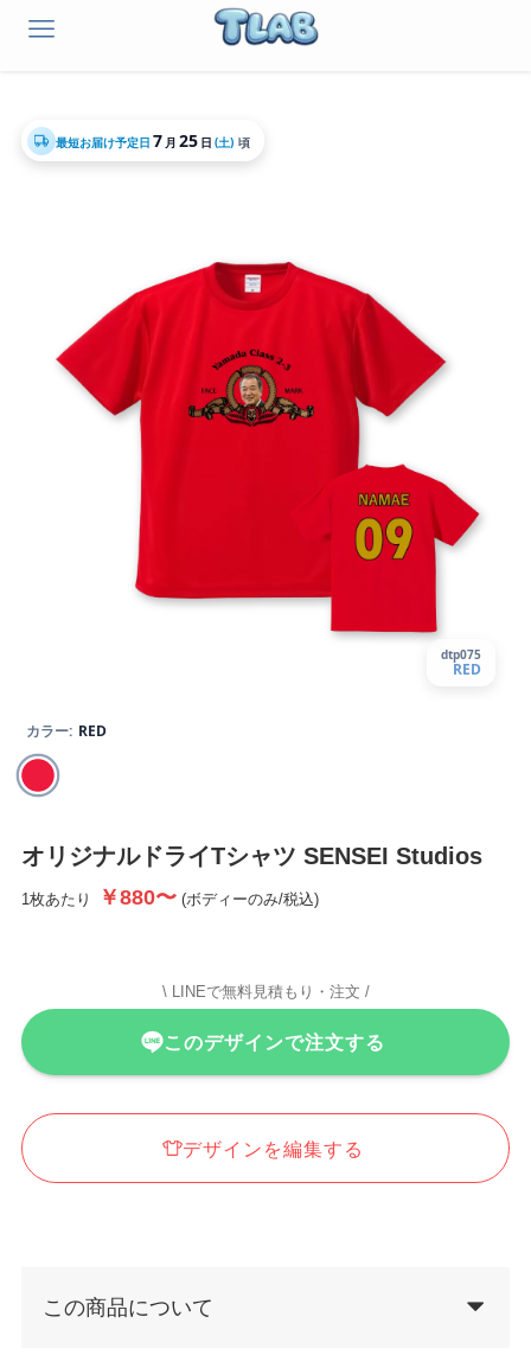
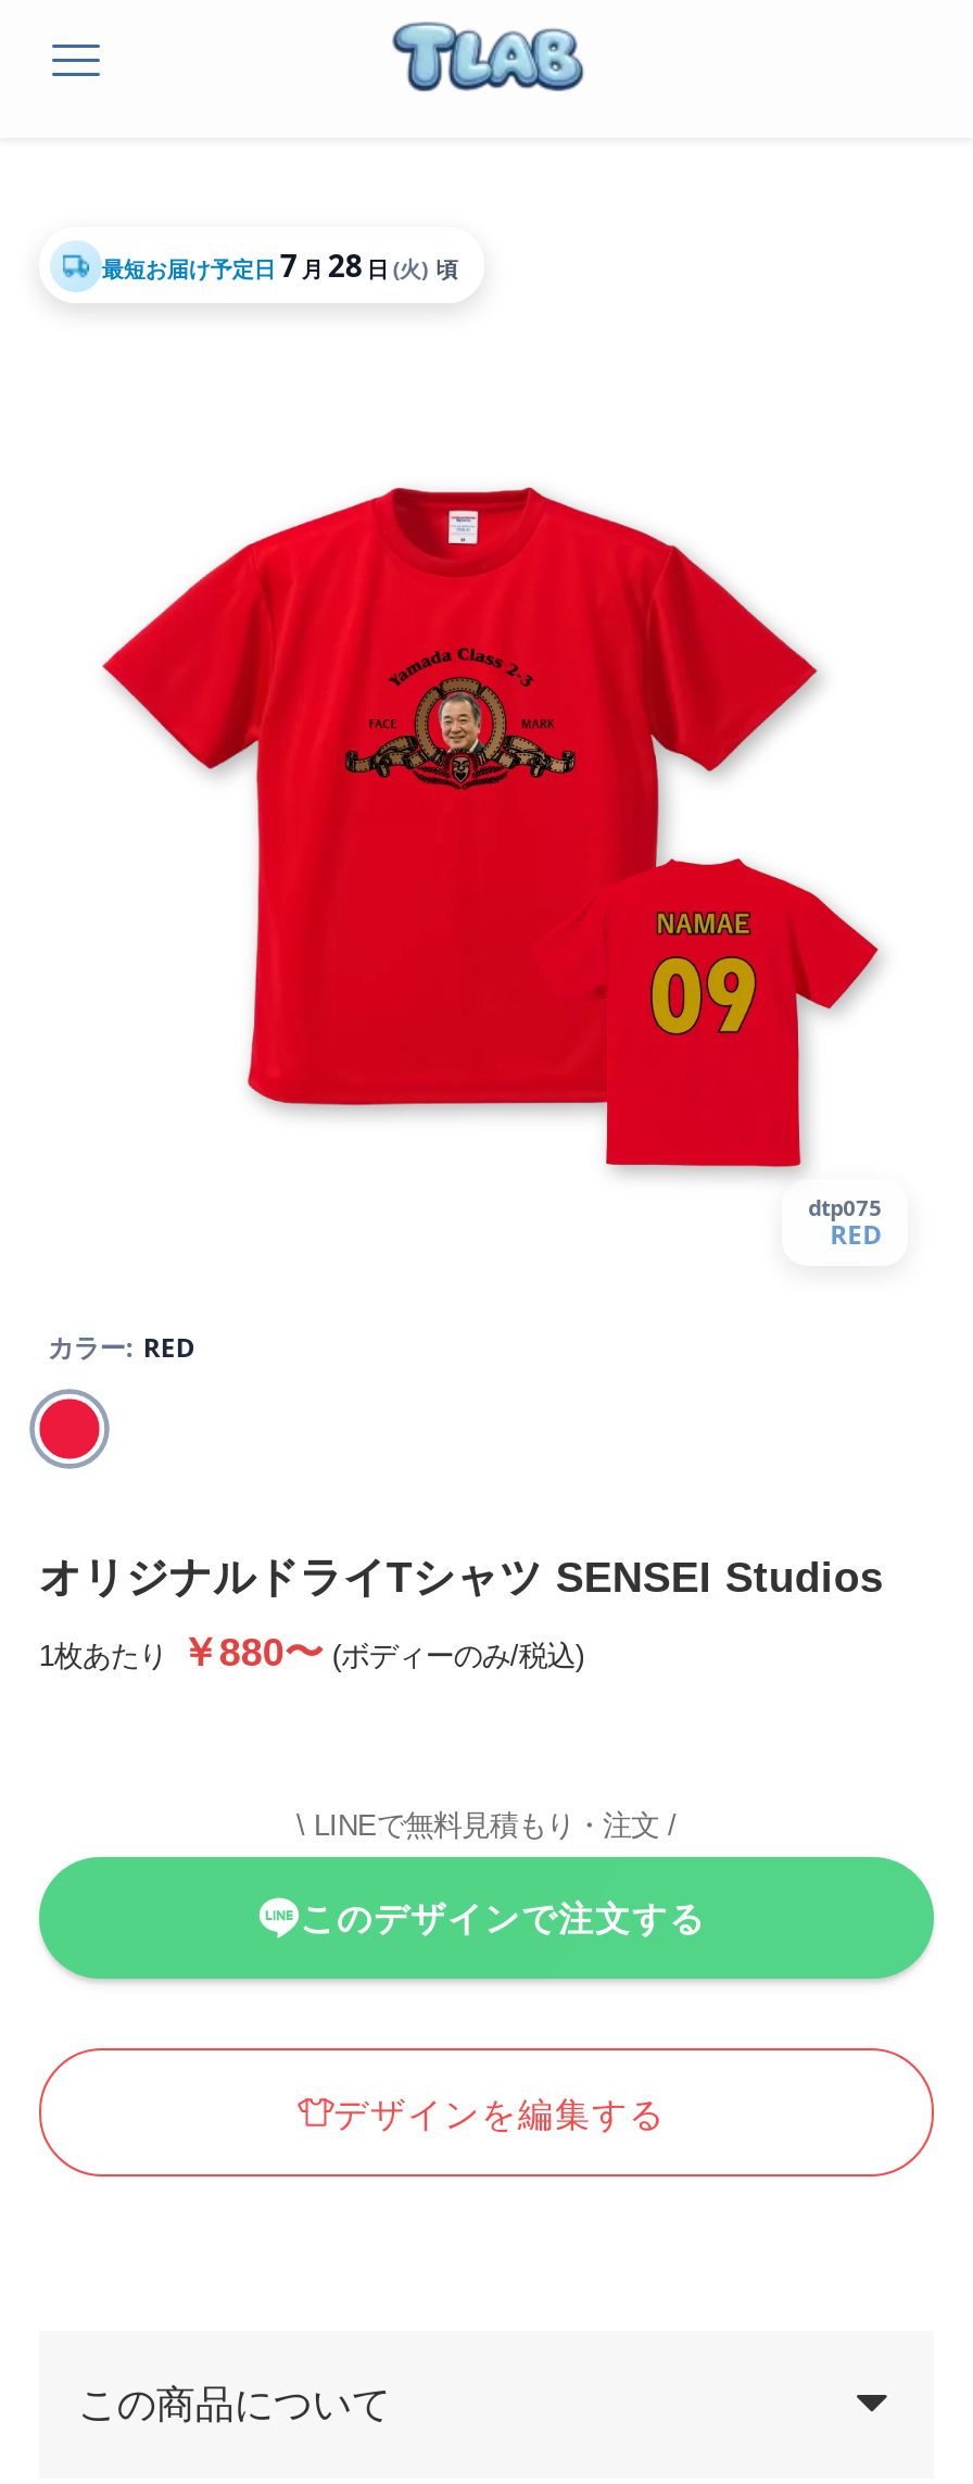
[56,129,250,152] 最短お届け予定日 7 月 25 日 (土) 頃 -> [102,245,458,286] 最短お届け予定日 7 月 28 日 (火) 頃

